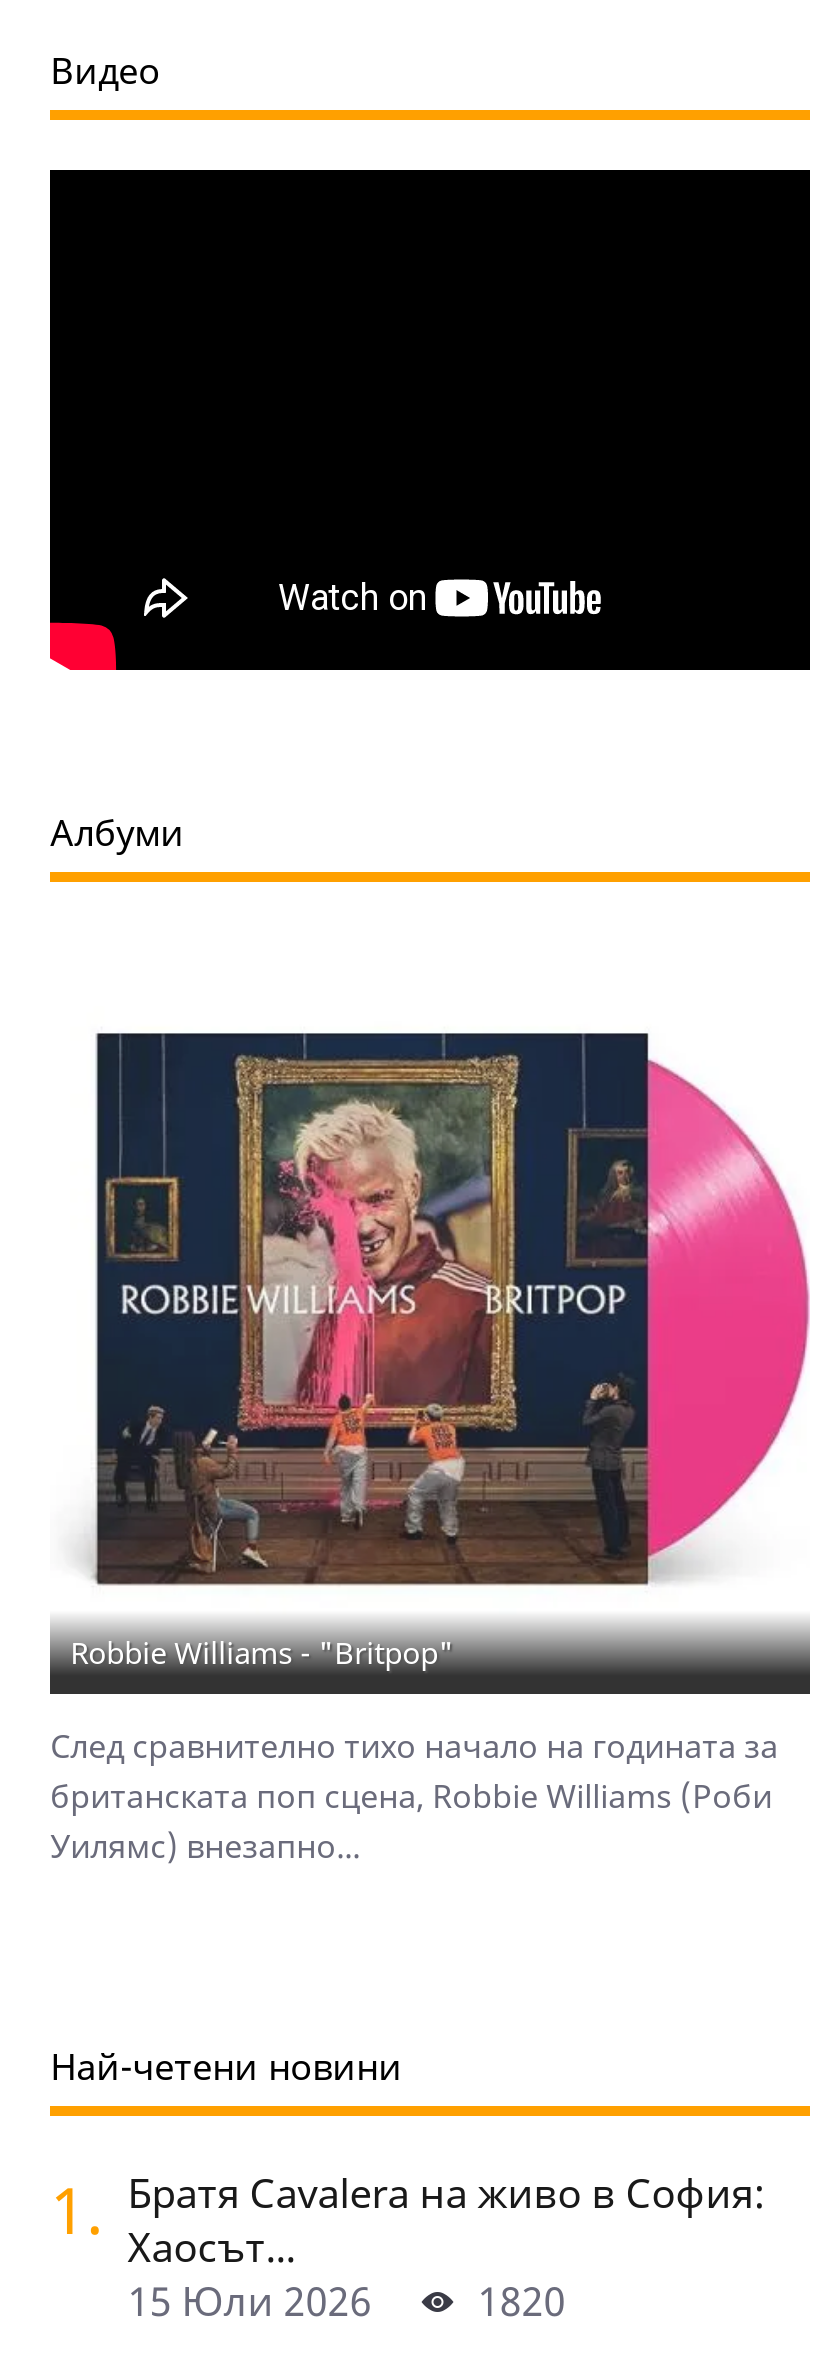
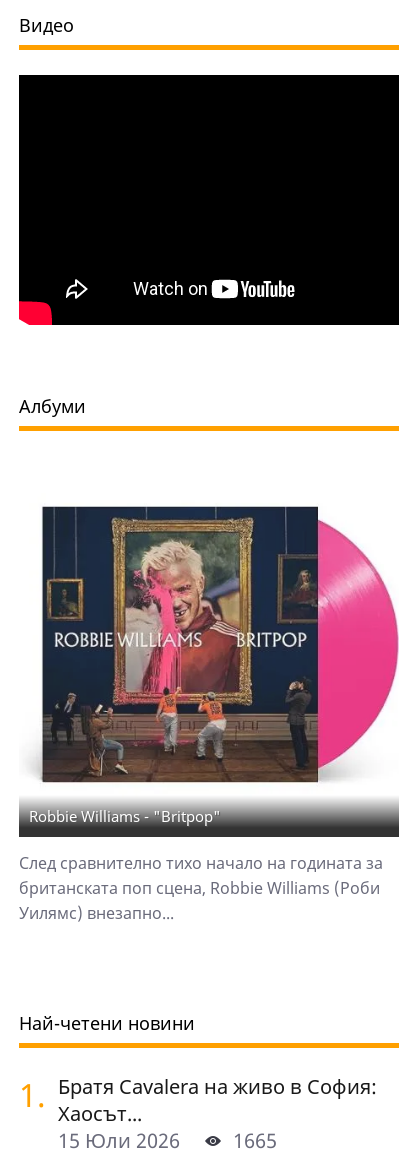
[128,2275,566,2329] 15 Юли 2026 1820 -> [58,1127,277,1154] 15 Юли 2026 1665

